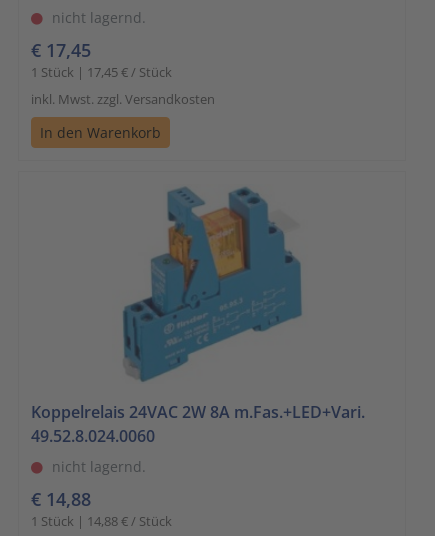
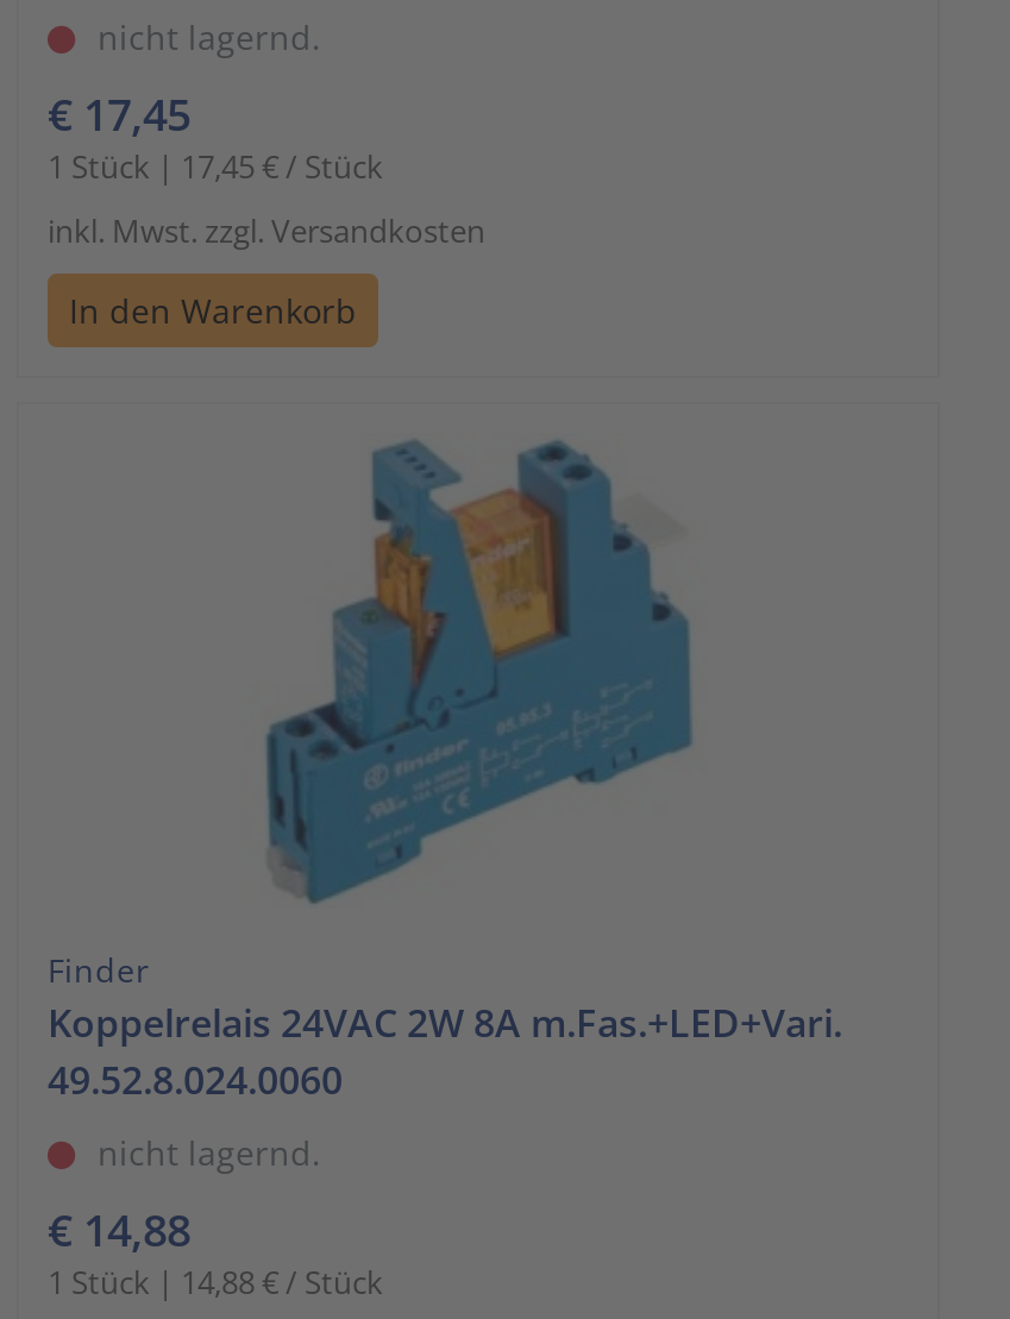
none -> [48,947,150,993] Finder

